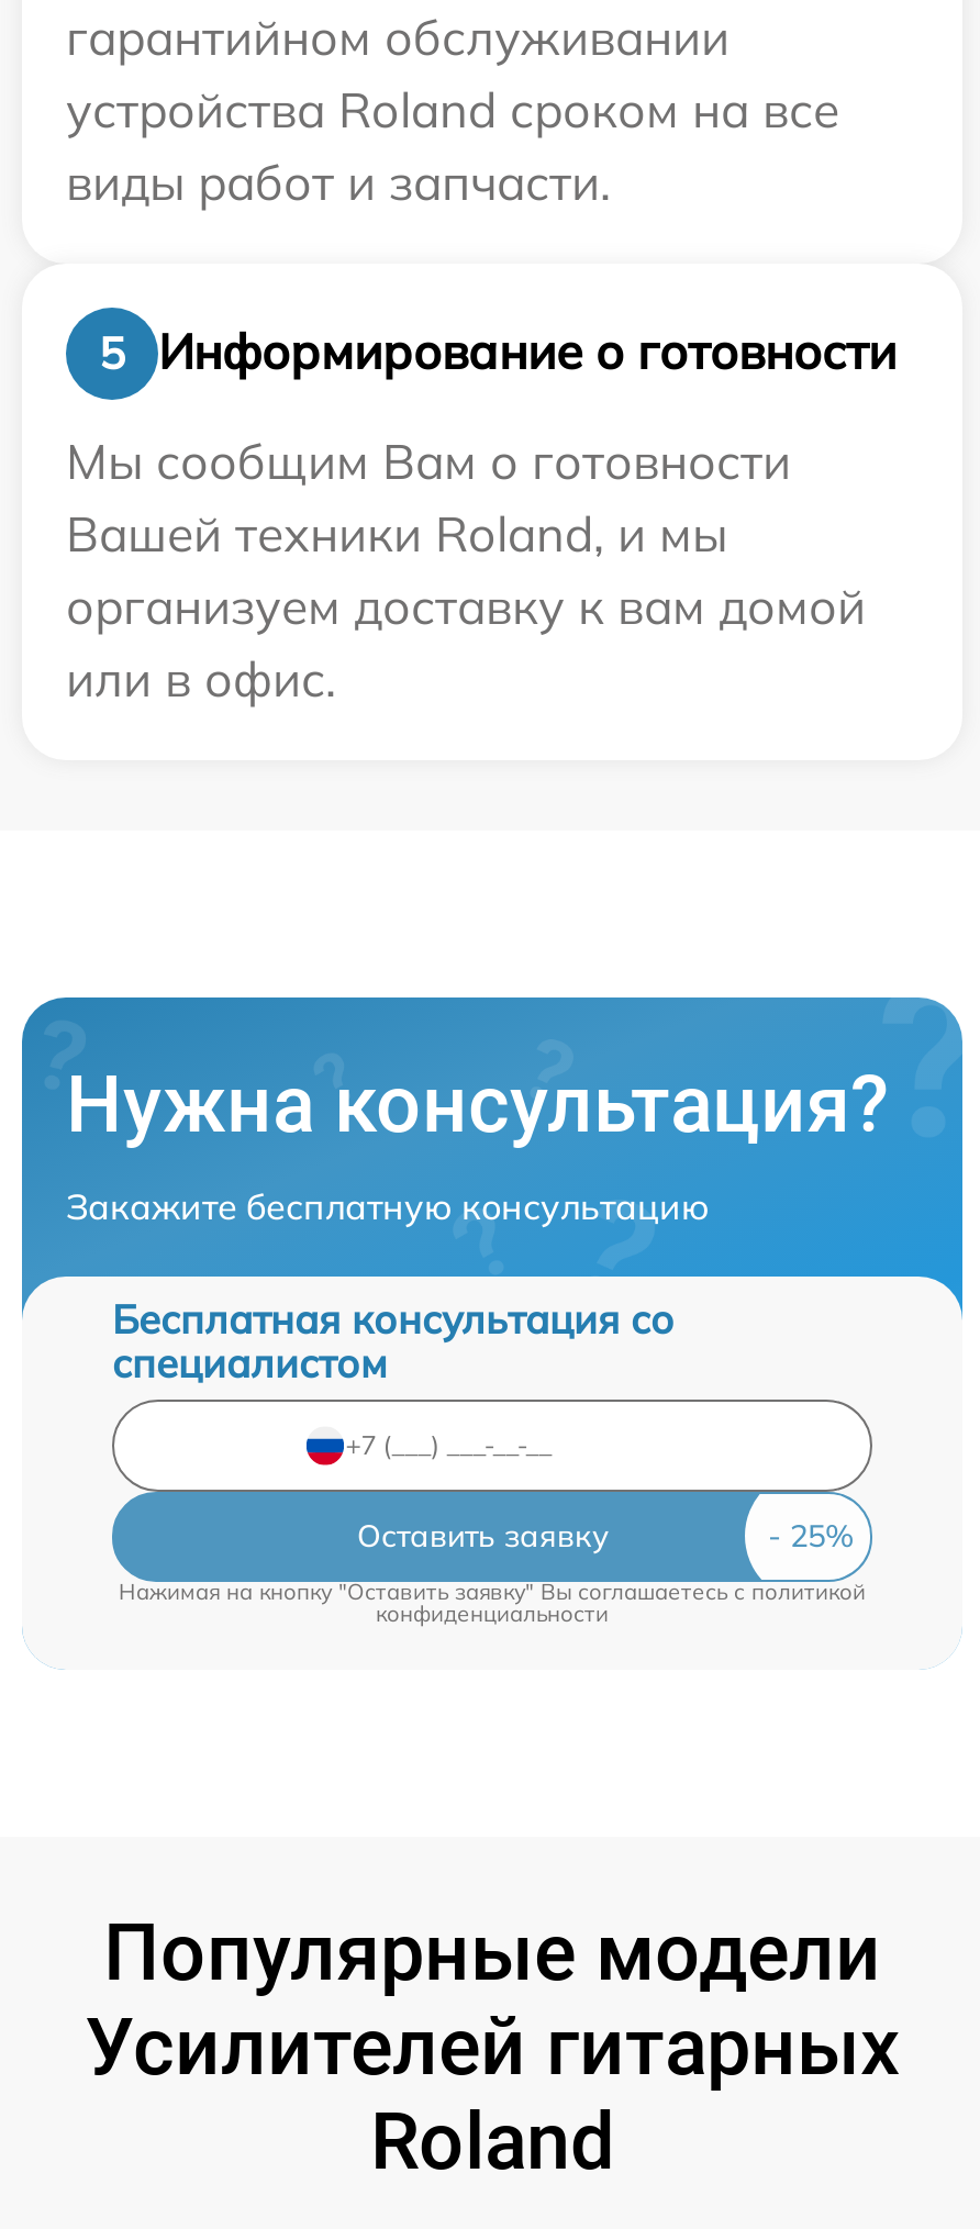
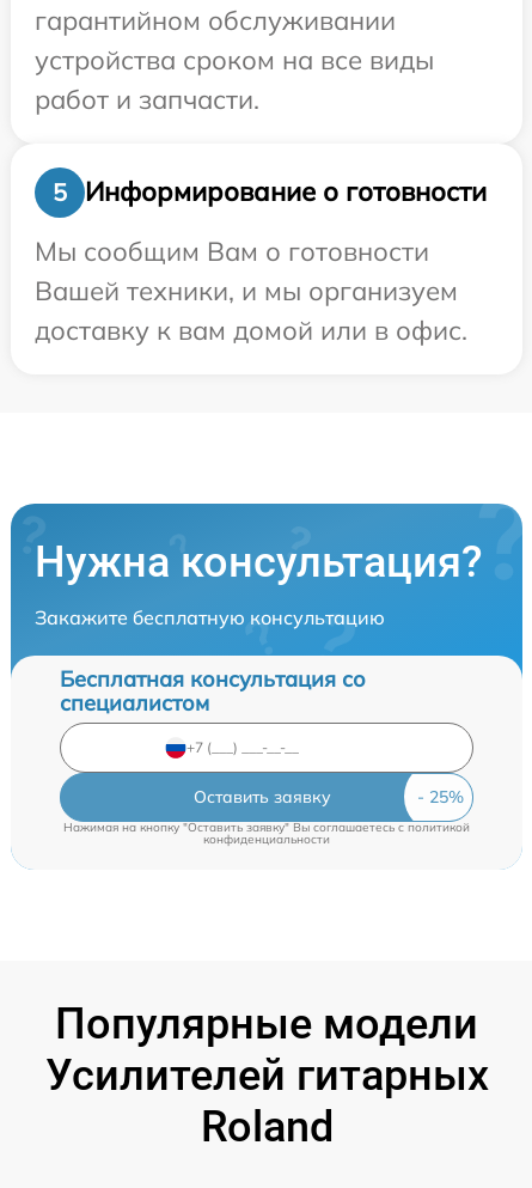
[66,78,839,212] устройства Roland сроком на все | виды работ и запчасти. -> [35,43,434,116] устройства сроком на все виды | работ и запчасти.
[66,502,866,709] Вашей техники Roland, и мы | организуем доставку к вам домой | или в офис. -> [35,274,467,347] Вашей техники, и мы организуем | доставку к вам домой или в офис.

